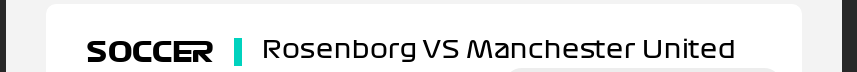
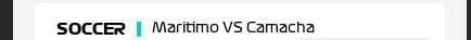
[262,38,736,62] Rosenborg VS Manchester United -> [152,22,315,35] Maritimo VS Camacha

